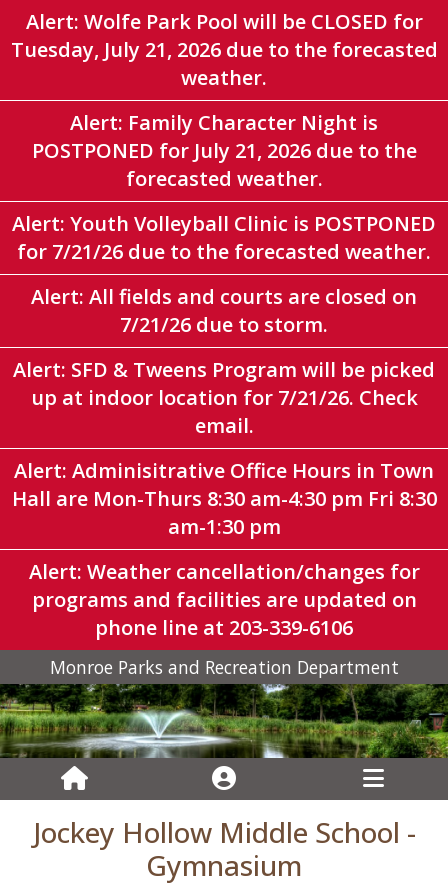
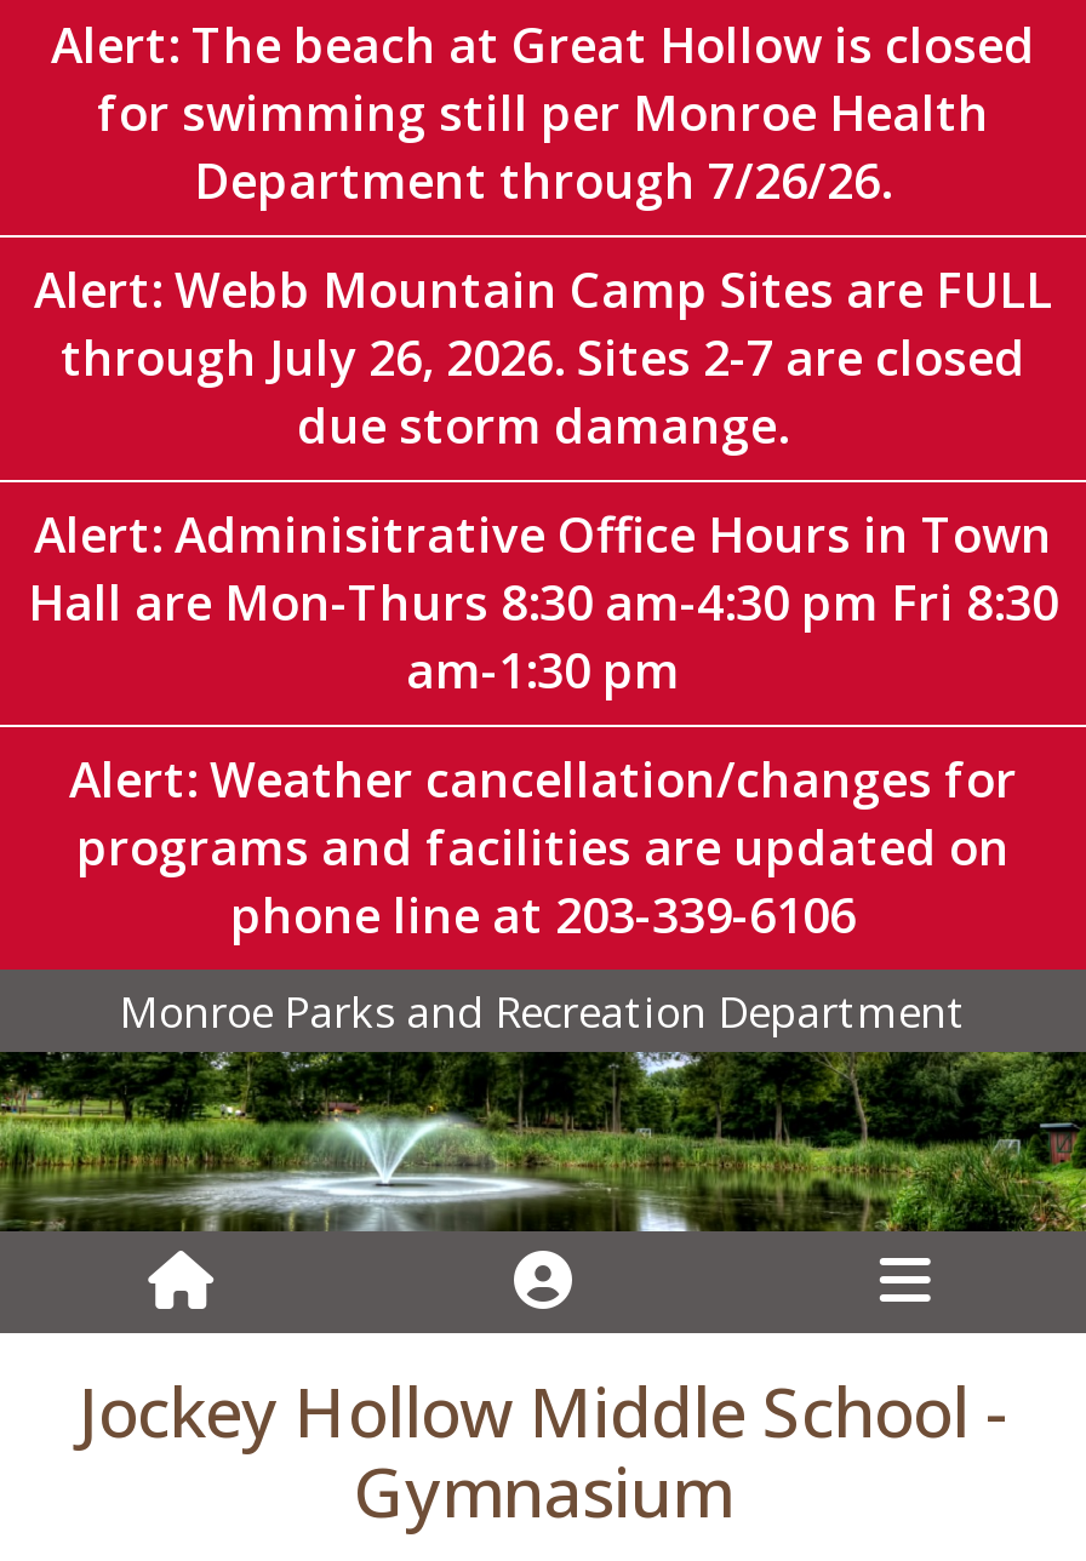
[10,8,437,439] Alert: Wolfe Park Pool will be CLOSED for | Tuesday, July 21, 2026 due to the forecasted | weather. | Alert: Family Character Night is | POSTPONED for July 21, 2026 due to the | forecasted weather. | Alert: Youth Volleyball Clinic is POSTPONED | for 7/21/26 due to the forecasted weather. | Alert: All fields and courts are closed on | 7/21/26 due to storm. | Alert: SFD & Tweens Program will be picked | up at indoor location for 7/21/26. Check | email. -> [34,12,1052,458] Alert: The beach at Great Hollow is closed | for swimming still per Monroe Health | Department through 7/26/26. | Alert: Webb Mountain Camp Sites are FULL | through July 26, 2026. Sites 2-7 are closed | due storm damange.

